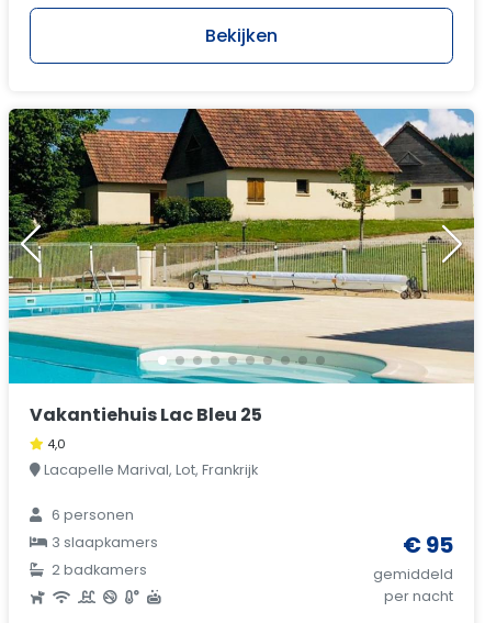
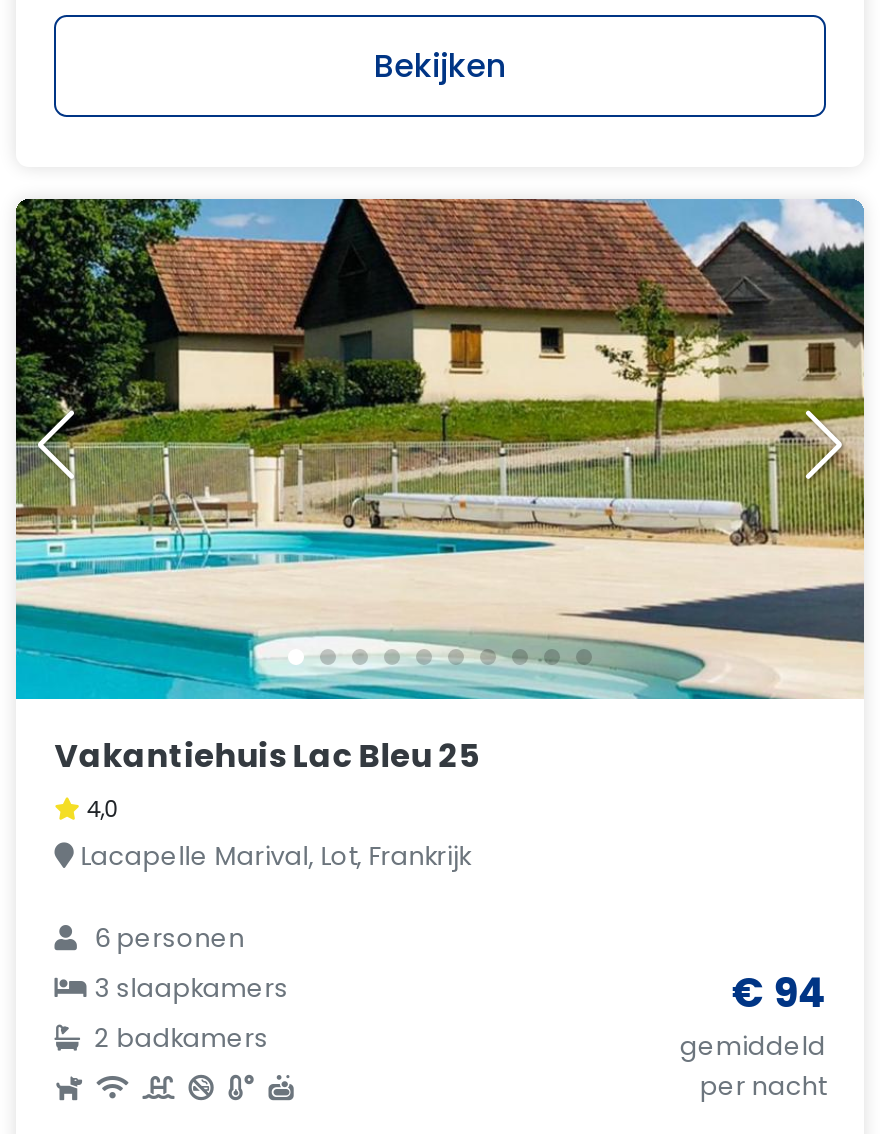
[402,529,453,560] € 95 -> [732,965,826,1021] € 94

